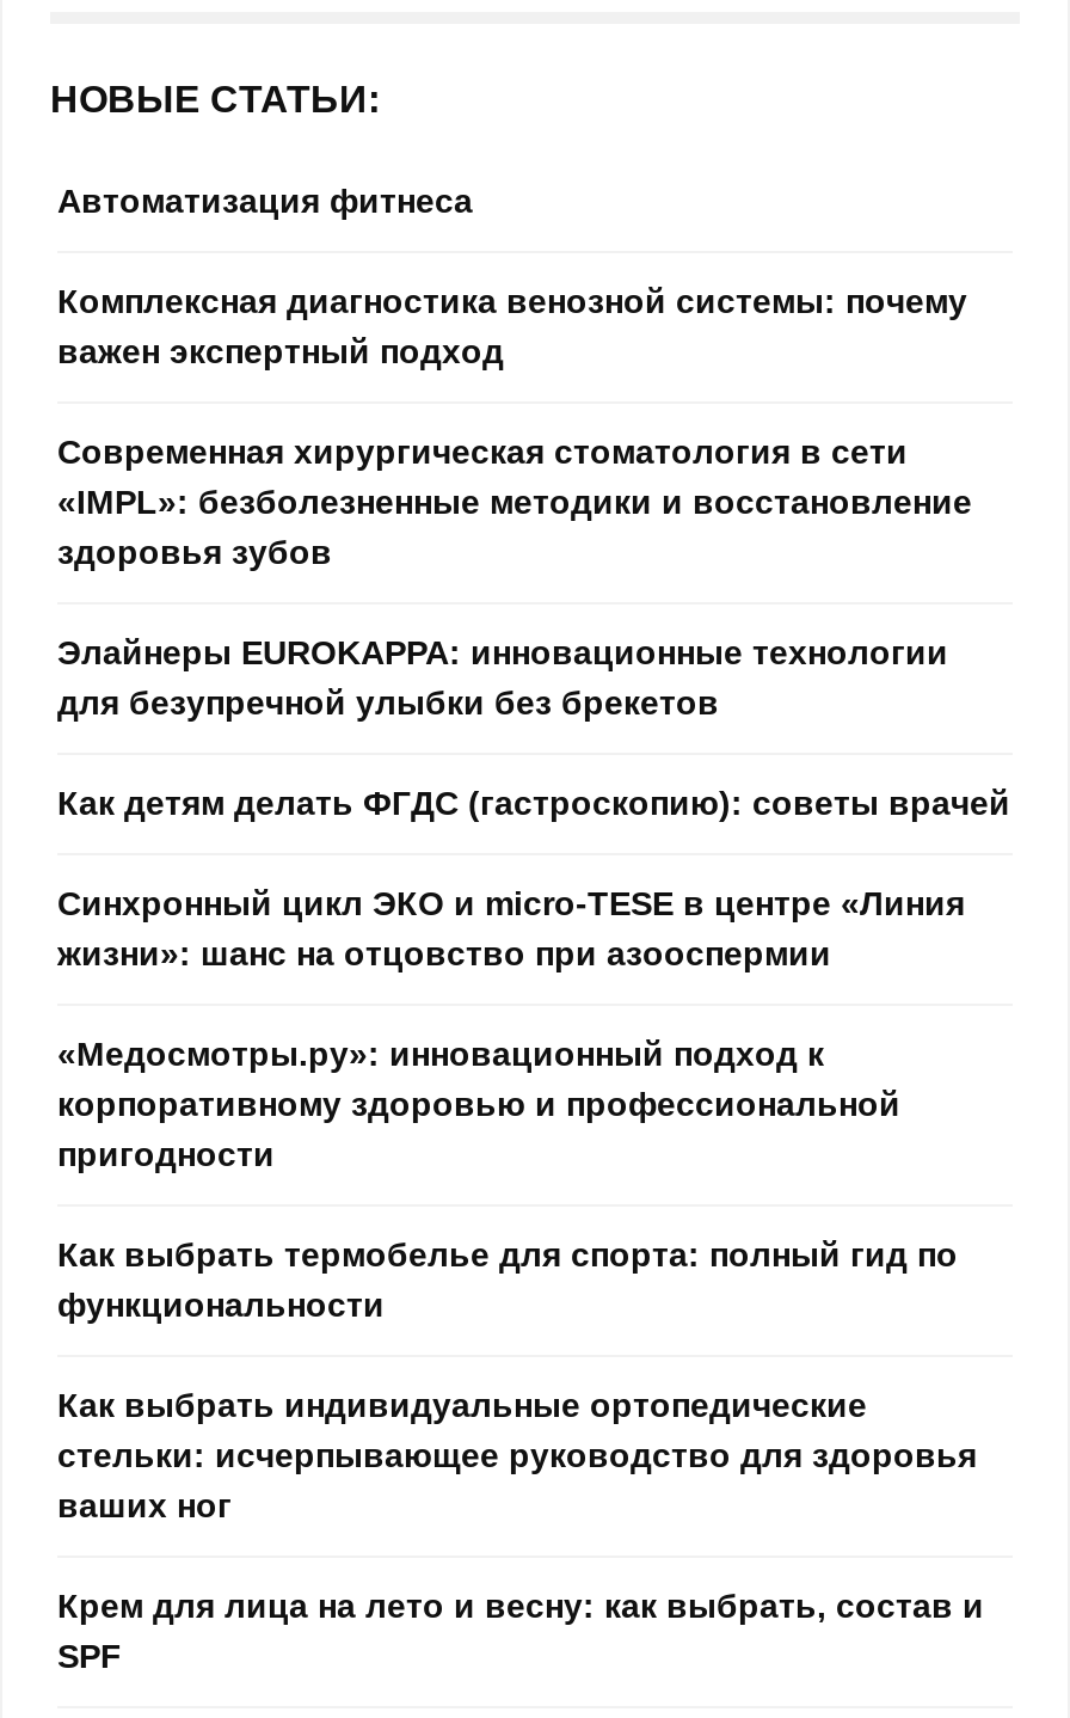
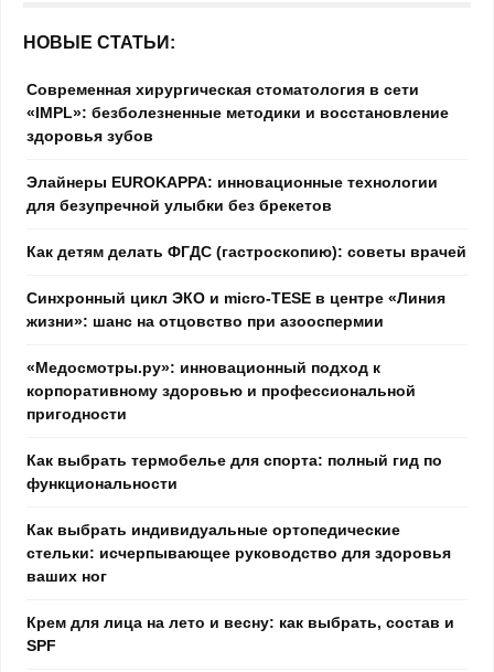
[57,181,967,369] Автоматизация фитнеса | Комплексная диагностика венозной системы: почему | важен экспертный подход -> none

